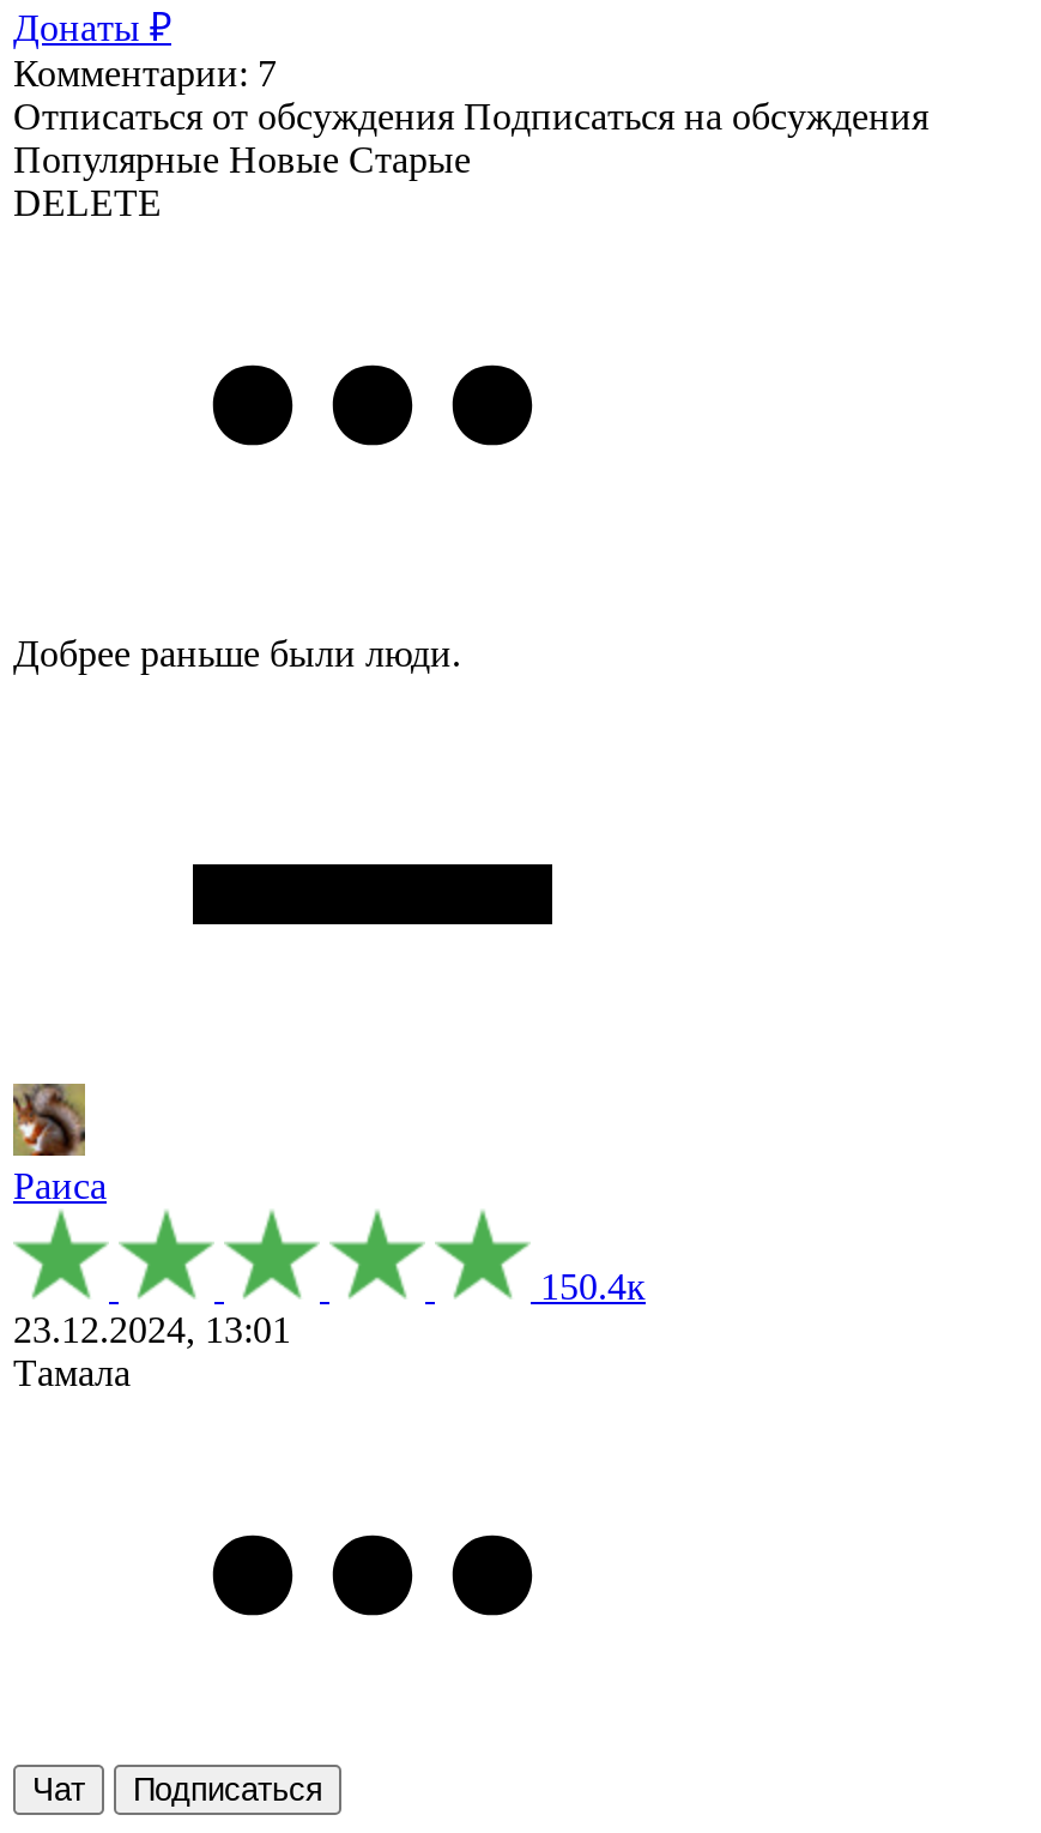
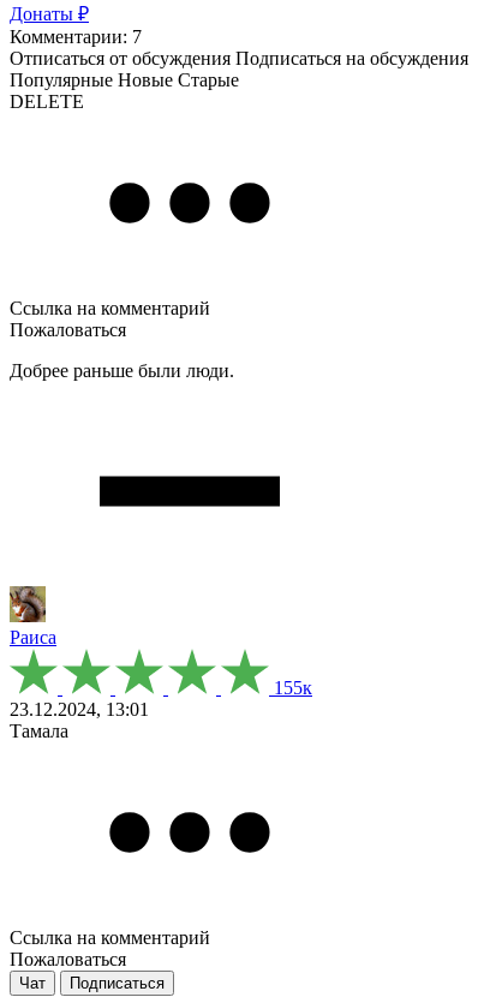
none -> [10,297,210,339] Ссылка на комментарий | Пожаловаться
[531,1265,646,1306] 150.4к -> [269,677,312,697] 155к
none -> [10,927,210,969] Ссылка на комментарий | Пожаловаться

